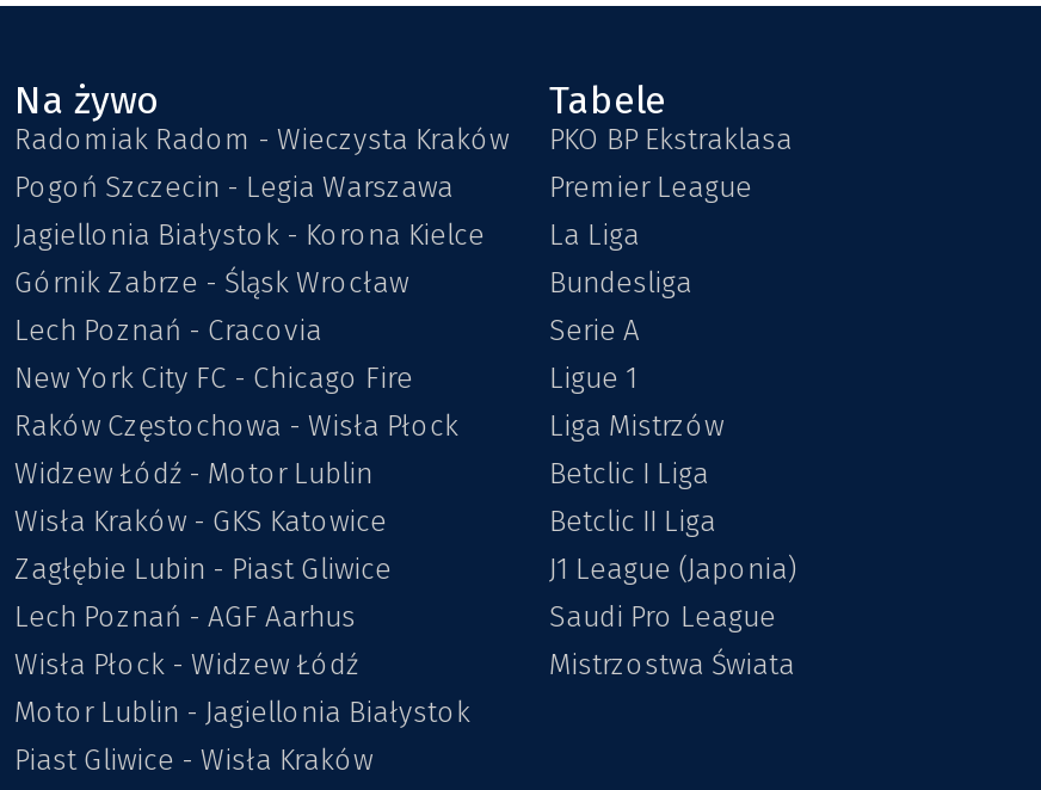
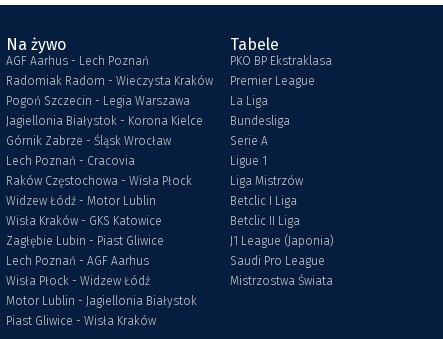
moved [14,123,509,347] -> [6,74,213,168]: Radomiak Radom - Wieczysta Kraków | Pogoń Szczecin - Legia Warszawa | Jagiellonia Białystok - Korona Kielce | Górnik Zabrze - Śląsk Wrocław | Lech Poznań - Cracovia
none -> [6,54,149,68] AGF Aarhus - Lech Poznań
[14,362,413,395] New York City FC - Chicago Fire -> none

